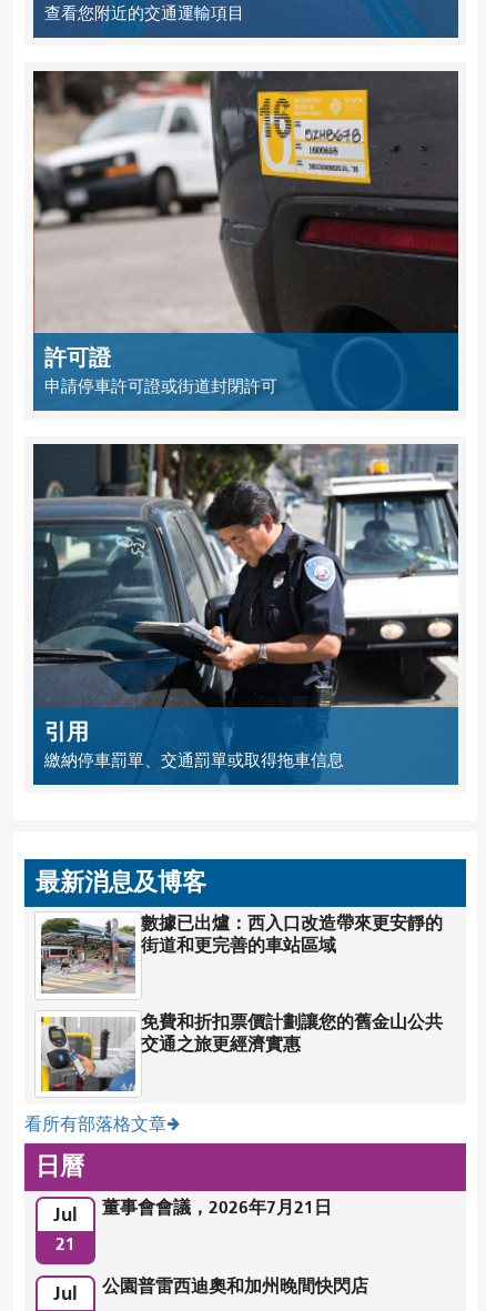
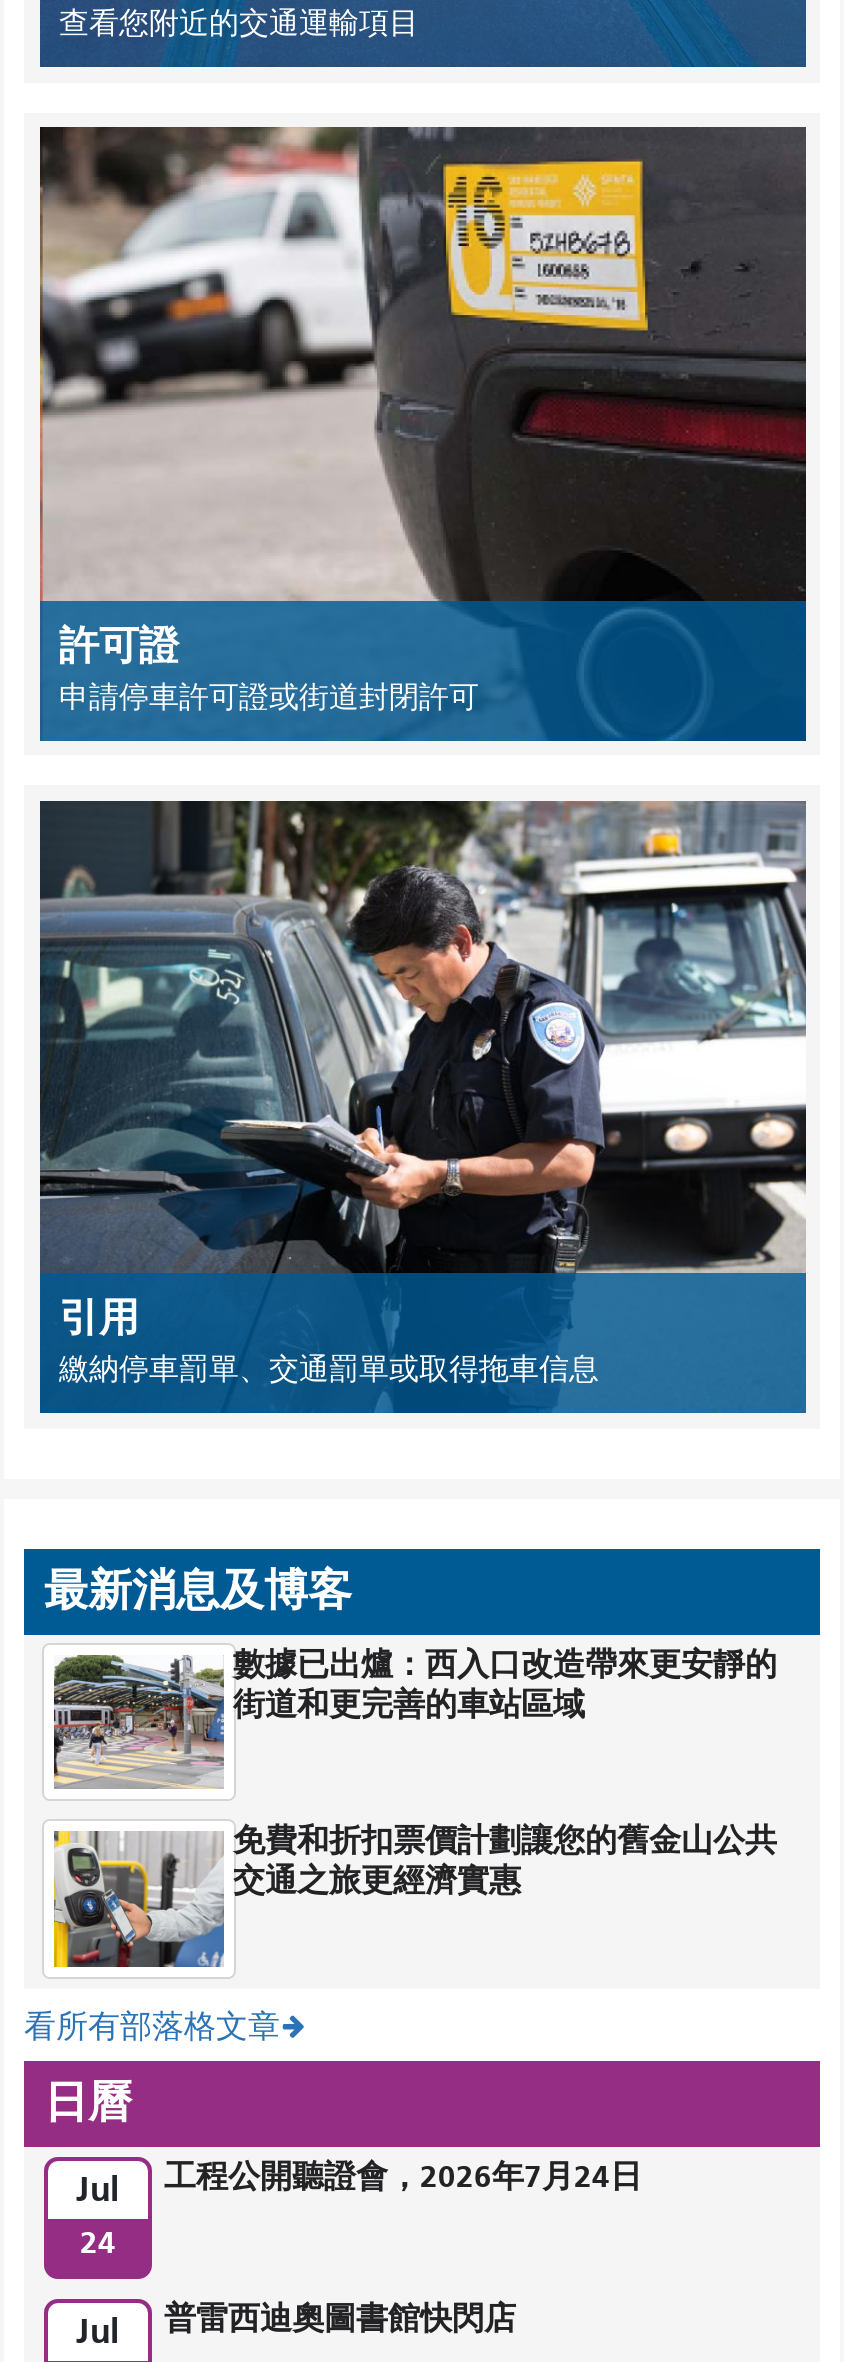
[102,1197,332,1218] 董事會會議，2026年7月21日 -> [164,2157,642,2195] 工程公開聽證會，2026年7月24日
[55,1234,75,1255] 21 -> [80,2223,116,2261] 24
[102,1276,368,1297] 公園普雷西迪奧和加州晚間快閃店 -> [164,2299,516,2337] 普雷西迪奧圖書館快閃店

